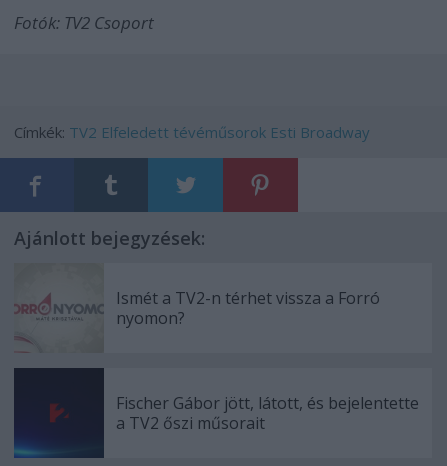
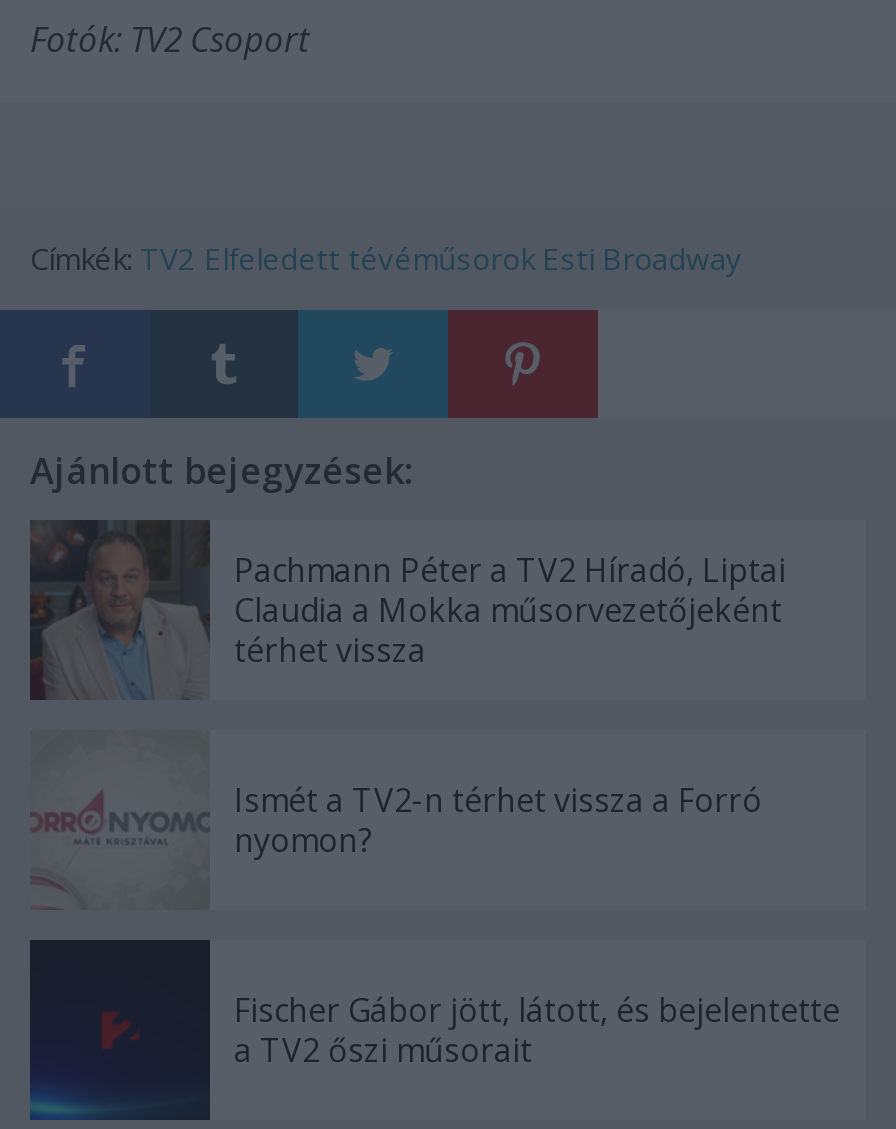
none -> [28,520,786,702] [image] | Pachmann Péter a TV2 Híradó, Liptai | Claudia a Mokka műsorvezetőjeként | térhet vissza

